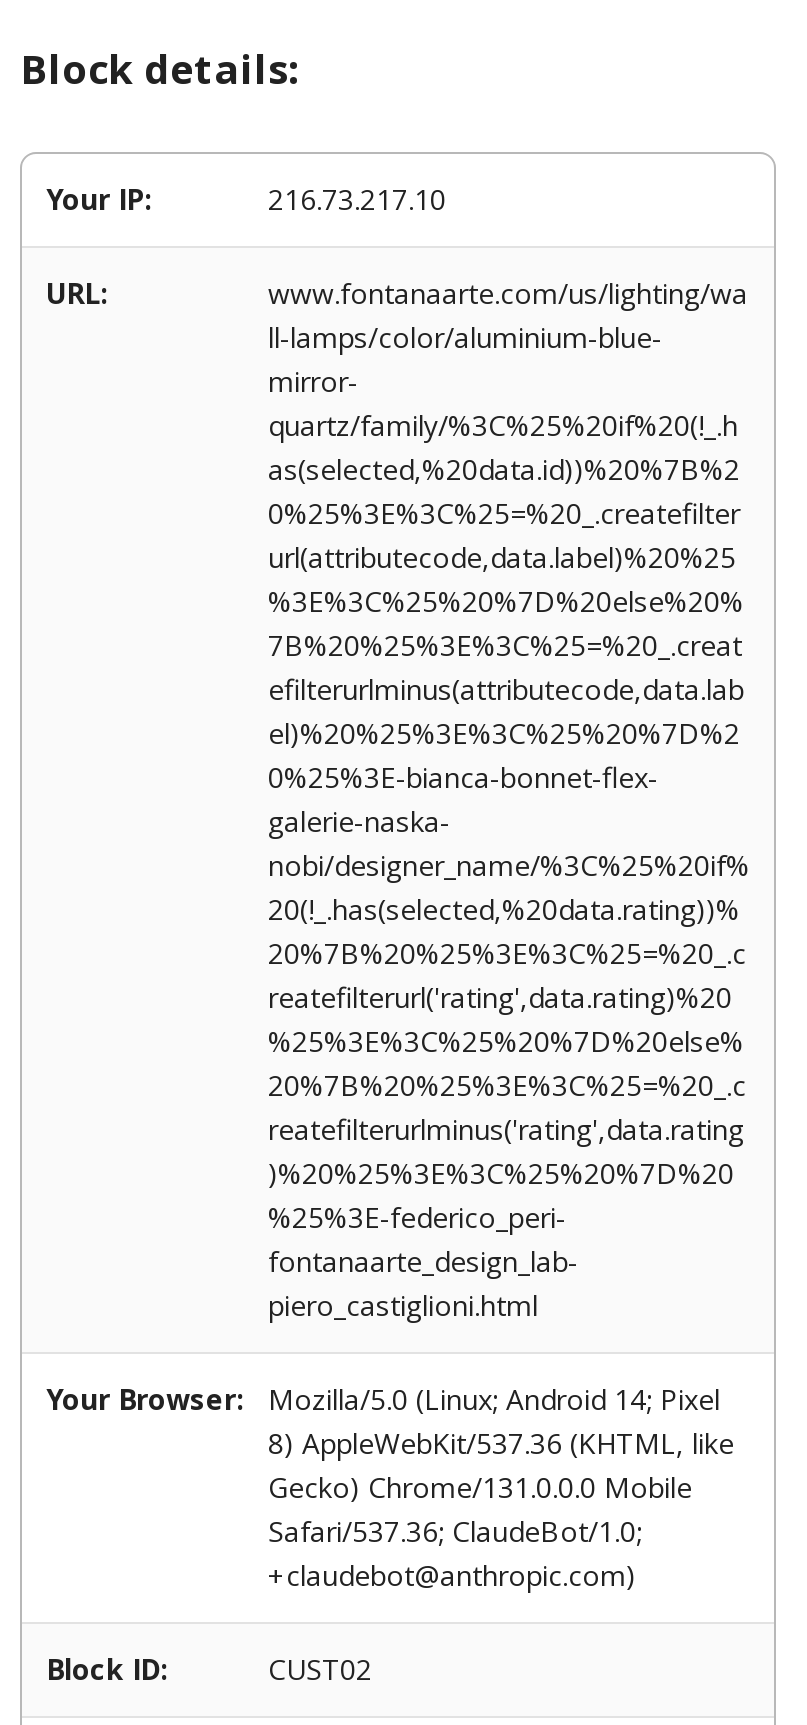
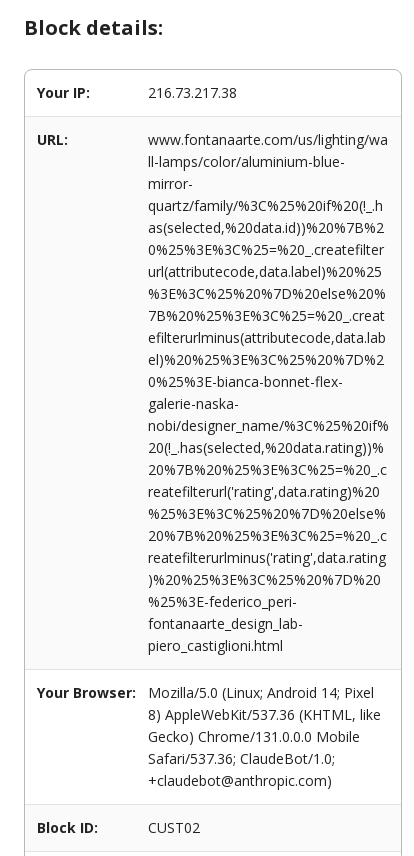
[268,180,446,218] 216.73.217.10 -> [148,83,237,102] 216.73.217.38

